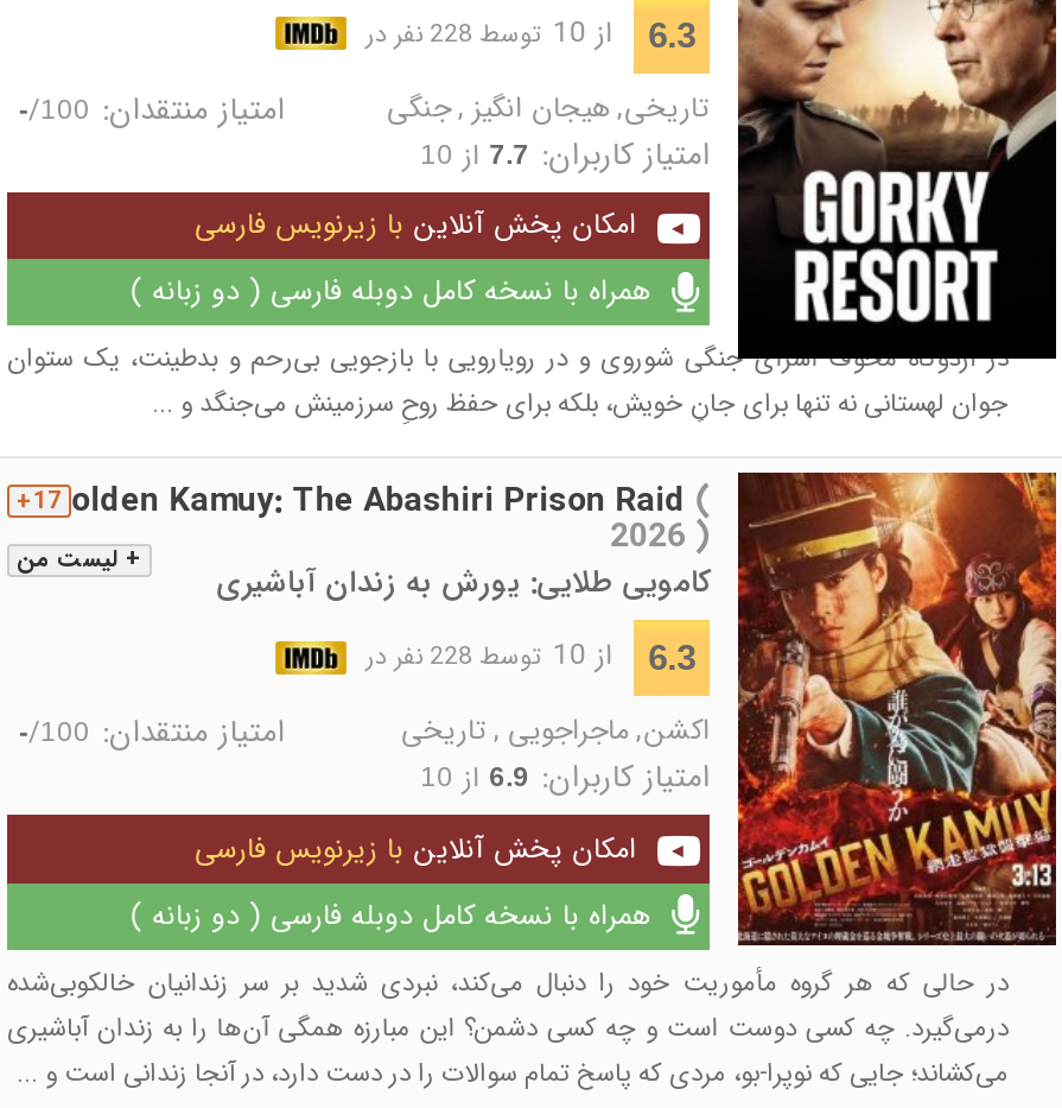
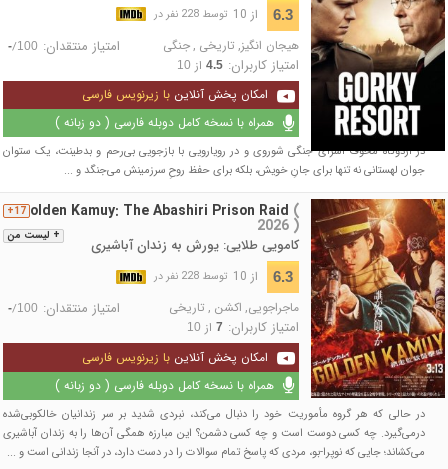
[387,86,710,131] تاریخی, هیجان انگیز , جنگی -> [163,36,299,55] هیجان انگیز, تاریخی , جنگی
[420,131,710,181] امتیاز کاربران: 7.7 از 10 -> [177,55,299,76] امتیاز کاربران: 4.5 از 10
[401,709,710,754] اکشن, ماجراجویی , تاریخی -> [169,298,299,317] ماجراجویی, اکشن , تاریخی
[420,754,710,804] امتیاز کاربران: 6.9 از 10 -> [187,317,299,338] امتیاز کاربران: 7 از 10

